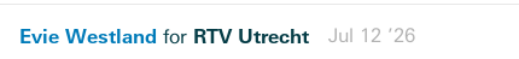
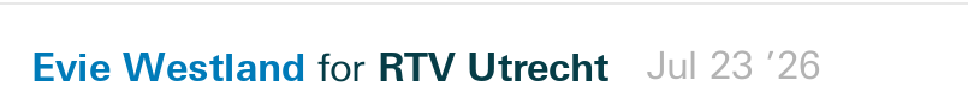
[19,24,415,48] Evie Westland for RTV Utrecht Jul 12 ’26 -> [31,43,820,91] Evie Westland for RTV Utrecht Jul 23 ’26

